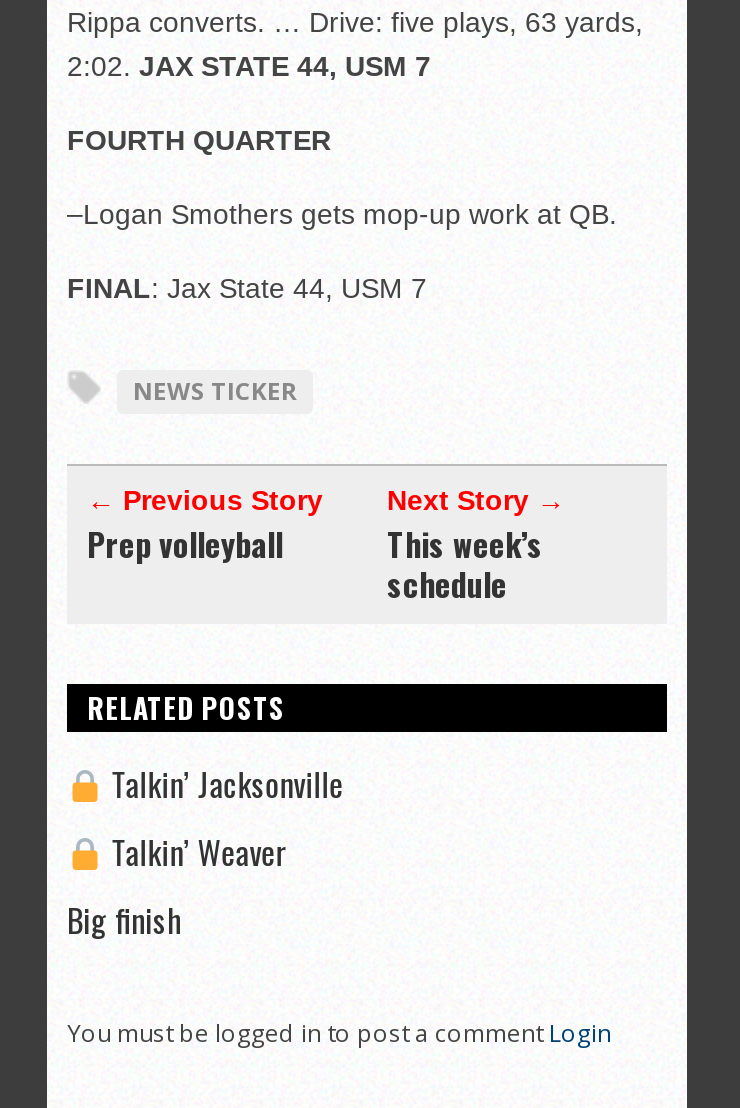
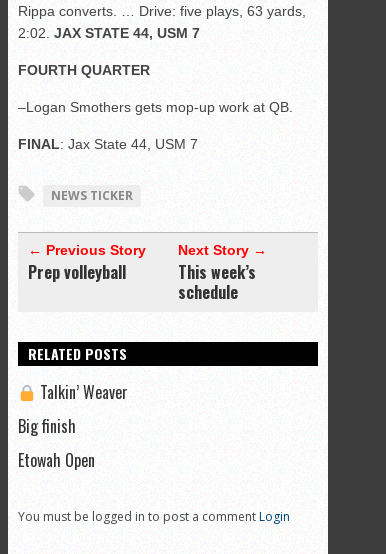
[111,760,343,808] Talkin’ Jacksonville -> none
moved [67,828,287,944] -> [18,380,128,438]: Talkin’ Weaver | Big finish
none -> [18,448,95,472] Etowah Open

